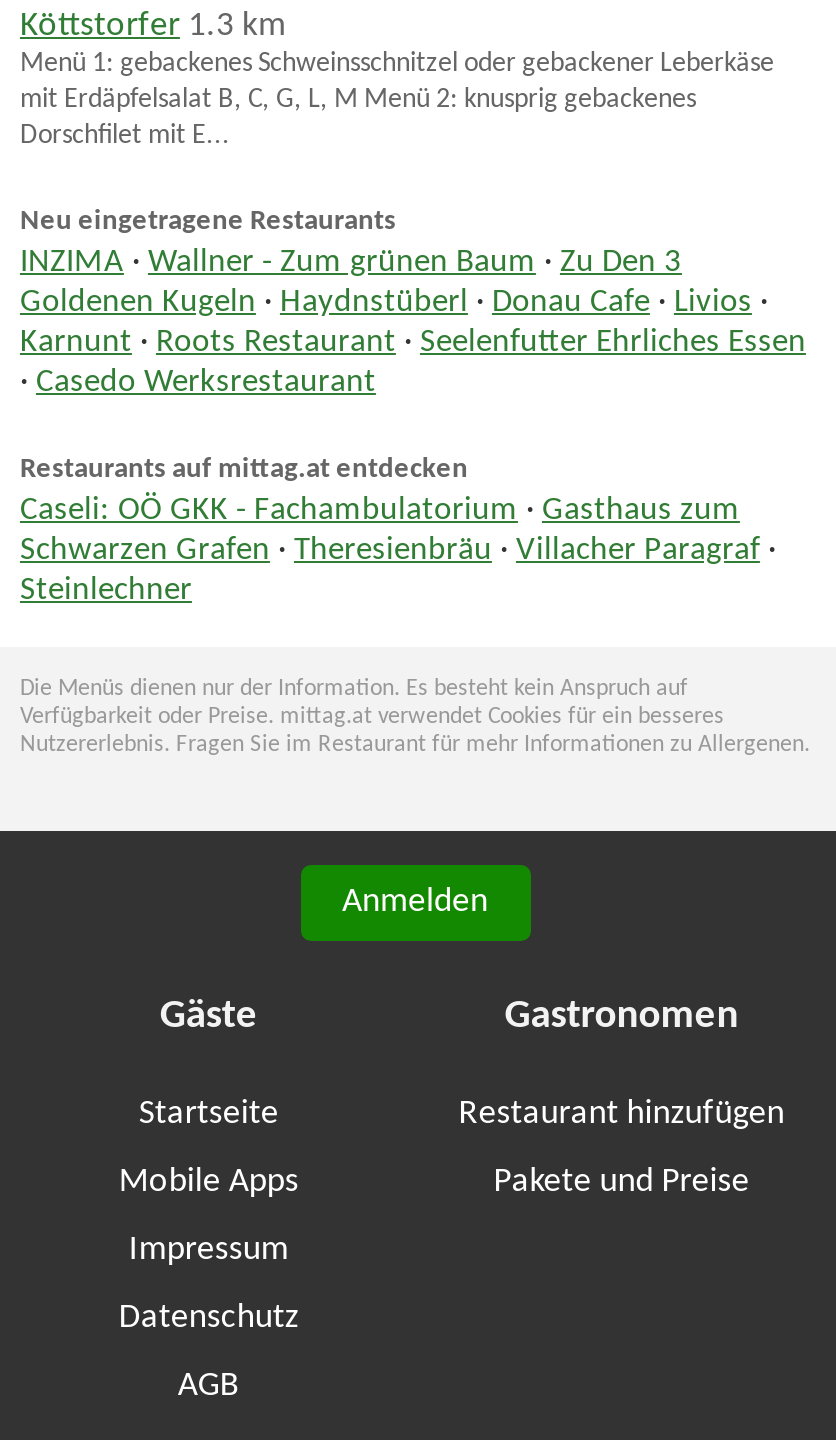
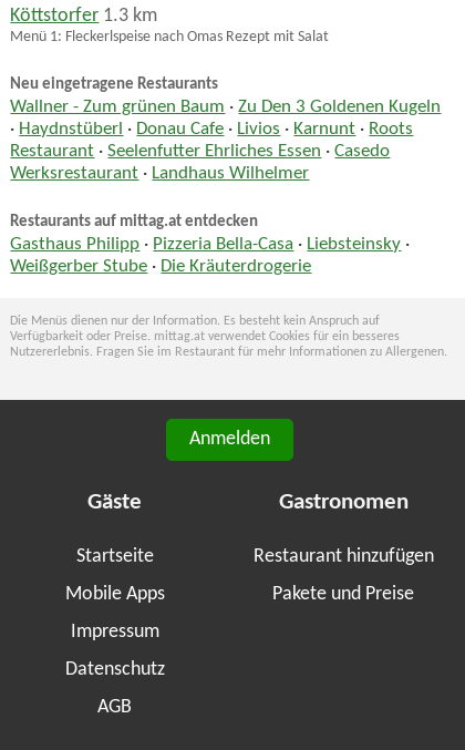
[20,50,774,152] Menü 1: gebackenes Schweinsschnitzel oder gebackener Leberkäse | mit Erdäpfelsalat B, C, G, L, M Menü 2: knusprig gebackenes | Dorschfilet mit E... -> [11,29,329,46] Menü 1: Fleckerlspeise nach Omas Rezept mit Salat
[20,247,806,399] INZIMA · Wallner - Zum grünen Baum · Zu Den 3 | Goldenen Kugeln · Haydnstüberl · Donau Cafe · Livios · | Karnunt · Roots Restaurant · Seelenfutter Ehrliches Essen | · Casedo Werksrestaurant -> [11,99,441,183] Wallner - Zum grünen Baum · Zu Den 3 Goldenen Kugeln | · Haydnstüberl · Donau Cafe · Livios · Karnunt · Roots | Restaurant · Seelenfutter Ehrliches Essen · Casedo | Werksrestaurant · Landhaus Wilhelmer
[20,495,776,607] Caseli: OÖ GKK - Fachambulatorium · Gasthaus zum | Schwarzen Grafen · Theresienbräu · Villacher Paragraf · | Steinlechner -> [11,236,410,276] Gasthaus Philipp · Pizzeria Bella-Casa · Liebsteinsky · | Weißgerber Stube · Die Kräuterdrogerie

